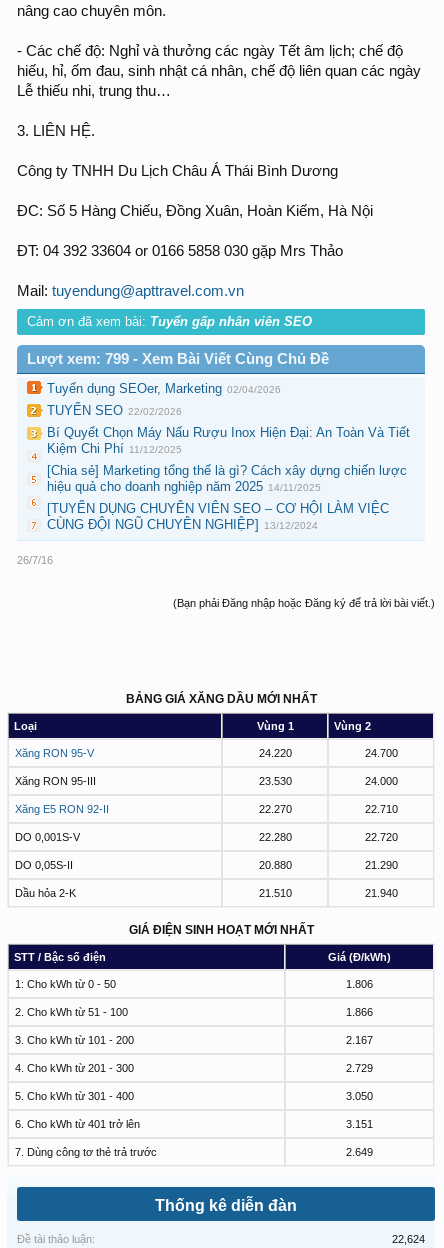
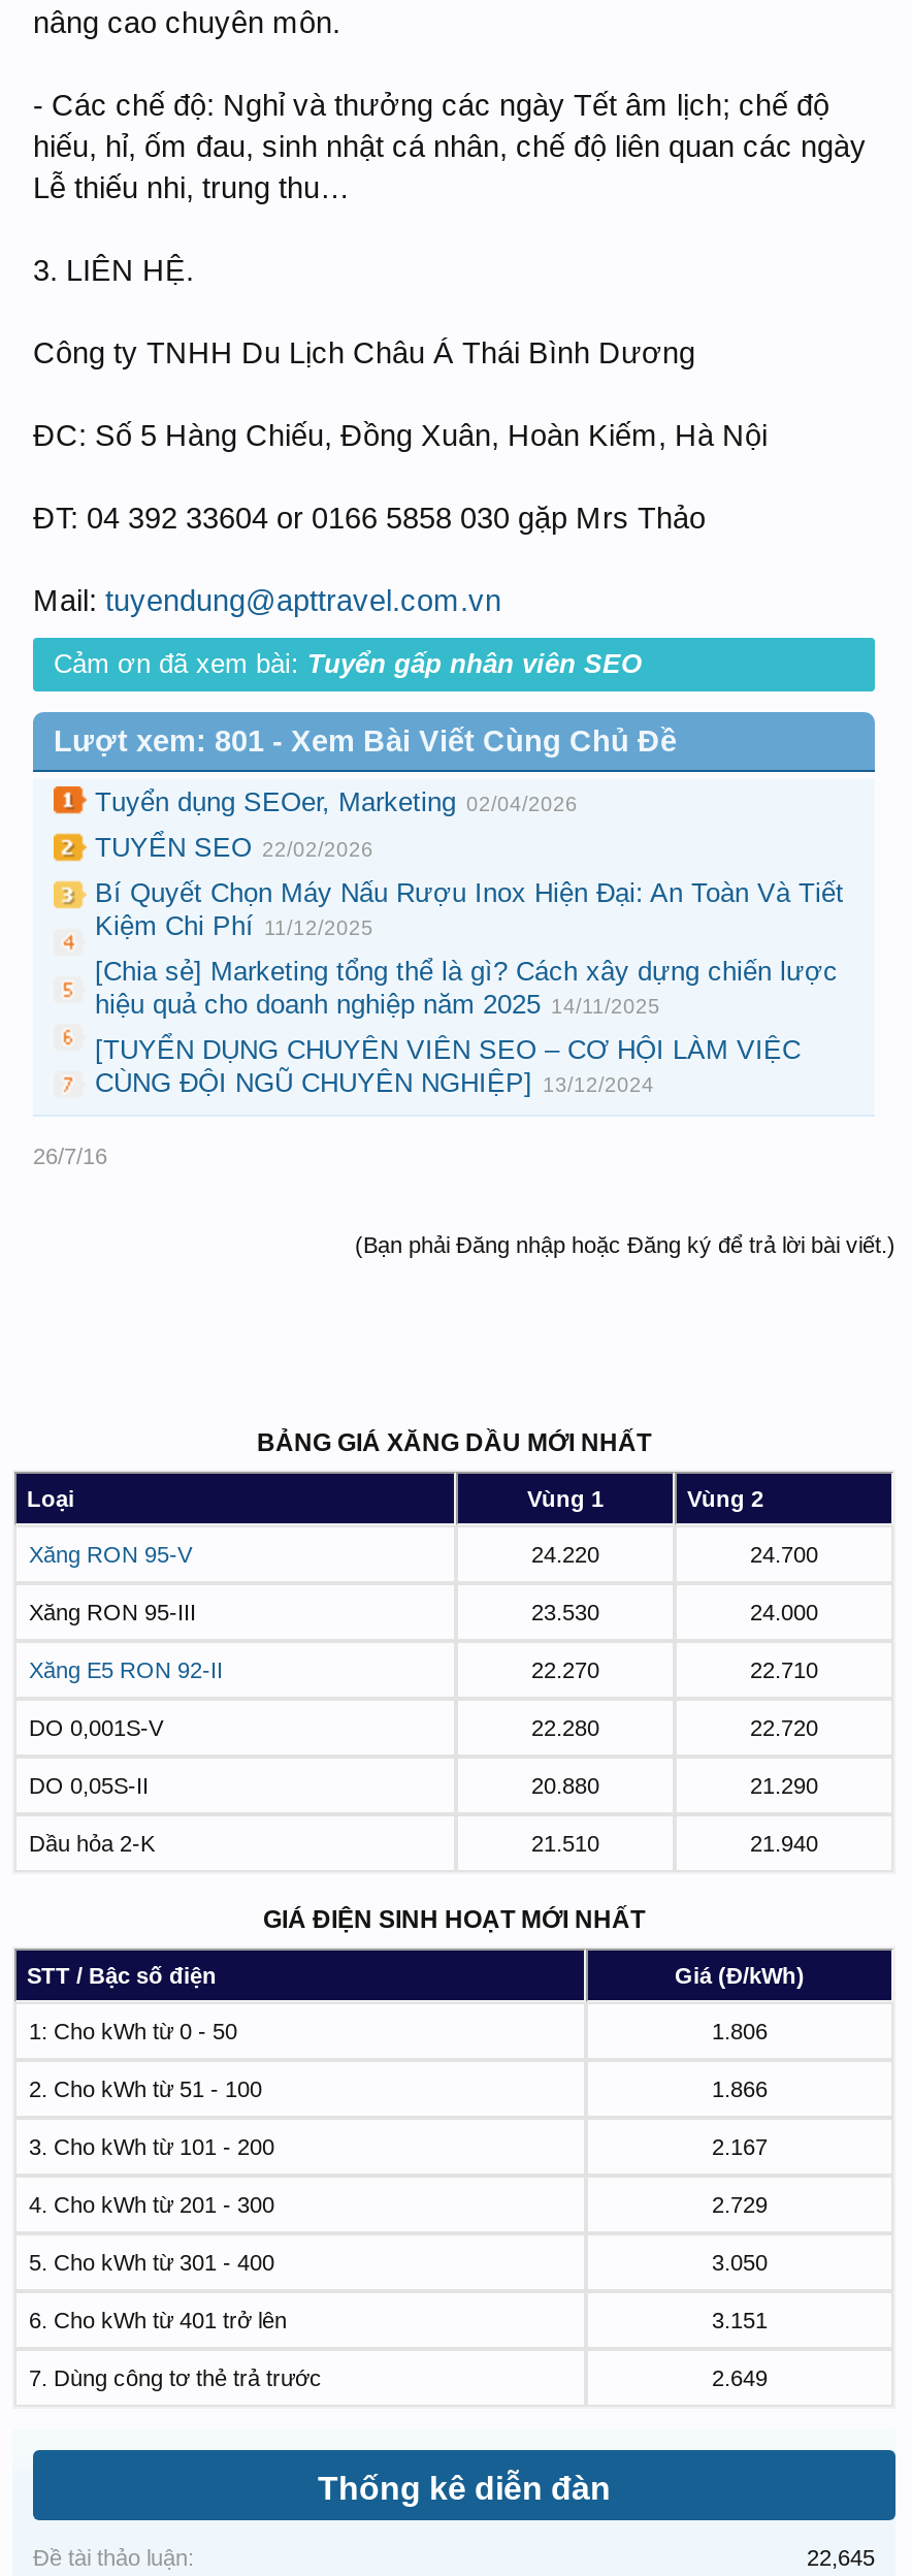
[27,351,329,367] Lượt xem: 799 - Xem Bài Viết Cùng Chủ Đề -> [54,725,677,758] Lượt xem: 801 - Xem Bài Viết Cùng Chủ Đề
[392,1233,425,1245] 22,624 -> [807,2545,875,2570] 22,645

